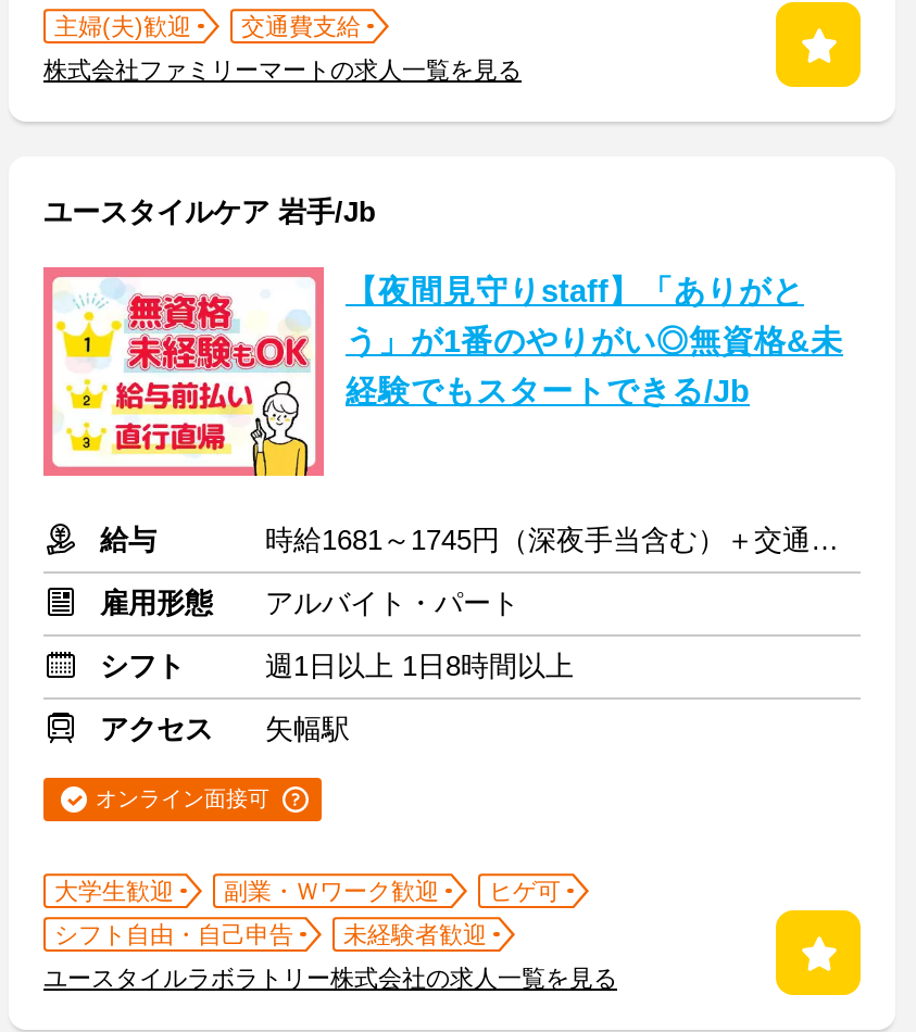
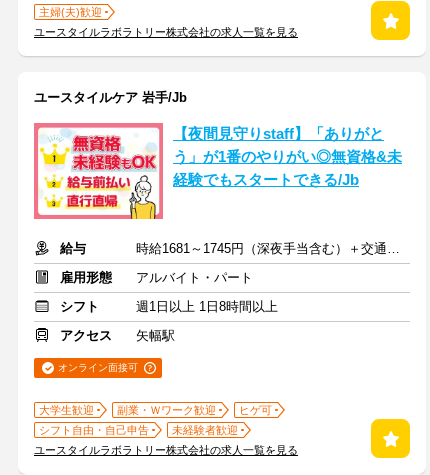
[43,13,522,83] 交通費支給 | 株式会社ファミリーマートの求人一覧を見る -> [34,26,298,38] ユースタイルラボラトリー株式会社の求人一覧を見る

